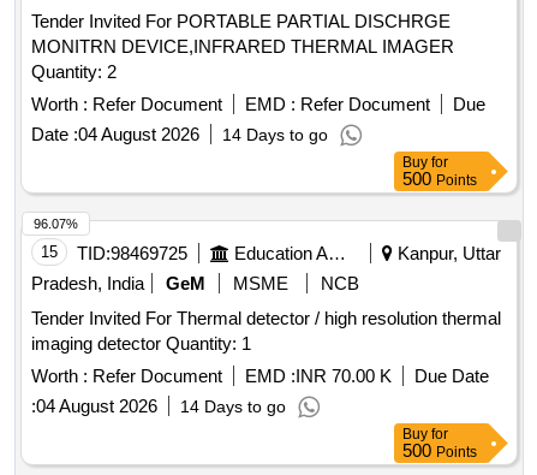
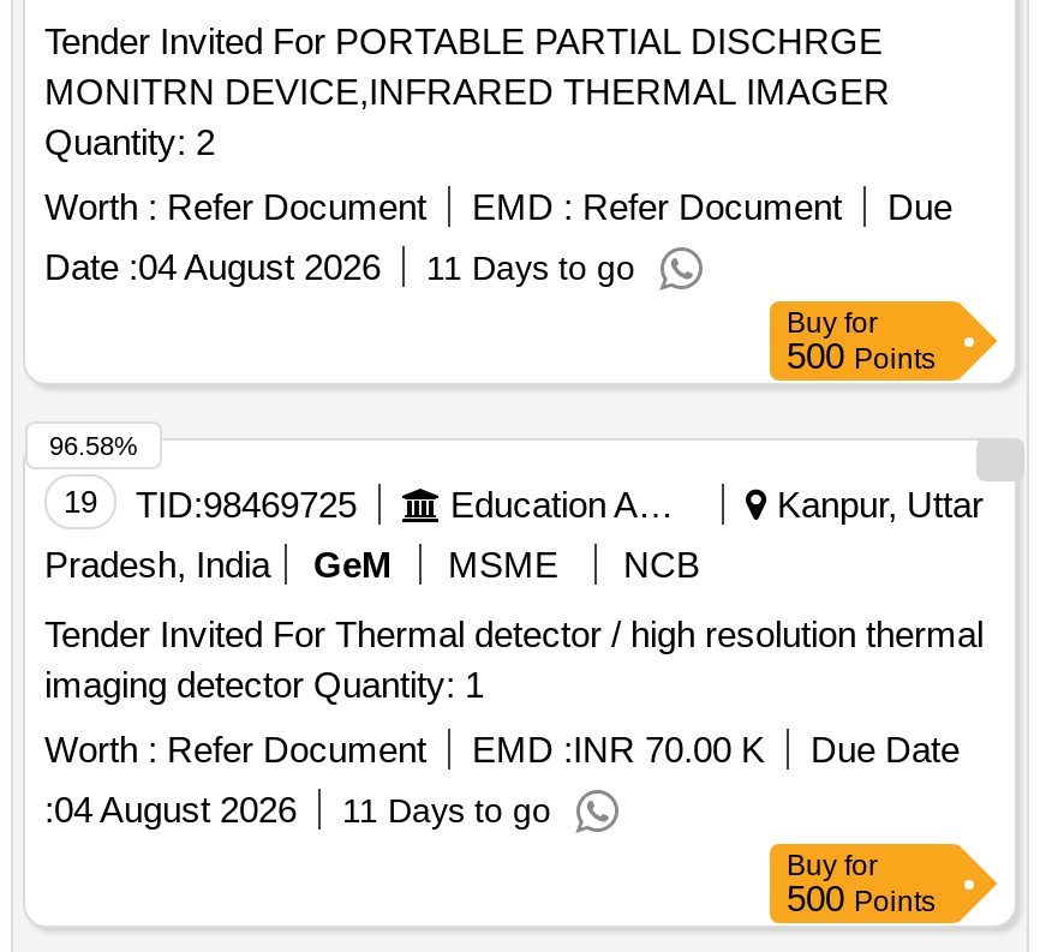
[31,124,328,145] Date : 04 August 2026 14 Days to go -> [44,247,635,287] Date : 04 August 2026 11 Days to go
[34,217,78,231] 96.07% -> [49,431,138,460] 96.58%
[41,243,187,264] 15 TID:98469725 -> [64,484,357,525] 19 TID:98469725
[31,396,286,416] :04 August 2026 14 Days to go -> [44,789,551,830] :04 August 2026 11 Days to go

